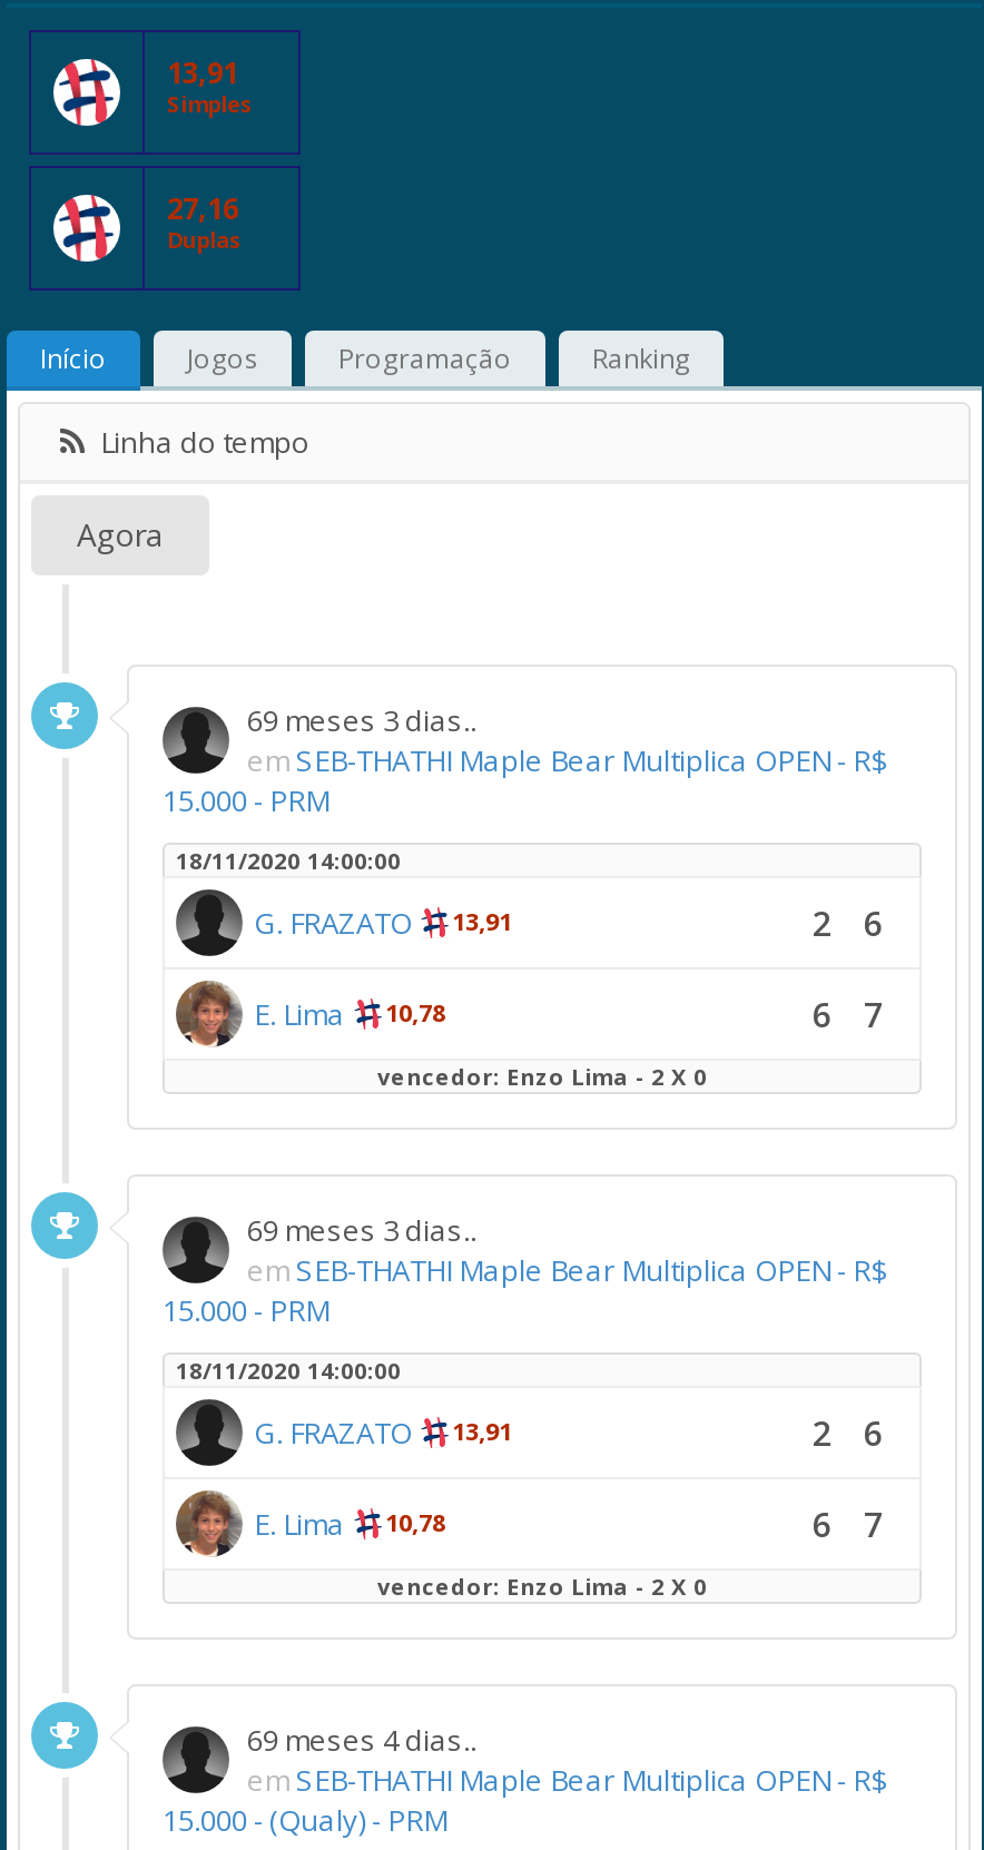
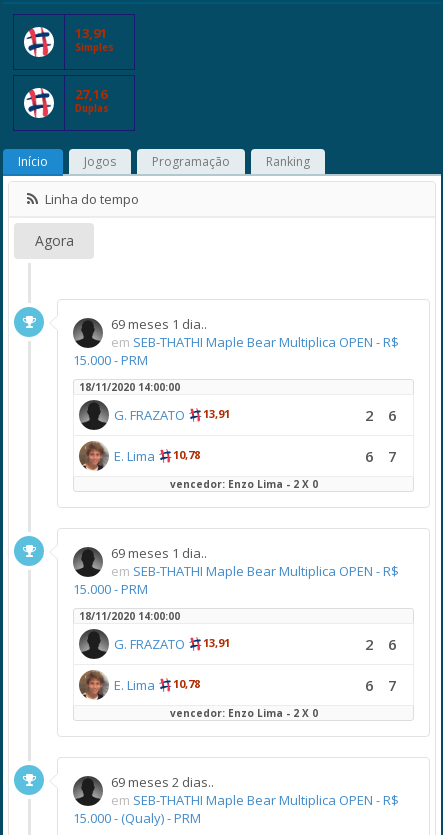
[247,700,476,740] 69 meses 3 dias.. -> [111,315,207,333] 69 meses 1 dia..
[247,1210,476,1250] 69 meses 3 dias.. -> [111,544,207,562] 69 meses 1 dia..
[247,1720,476,1760] 69 meses 4 dias.. -> [111,773,214,791] 69 meses 2 dias..

